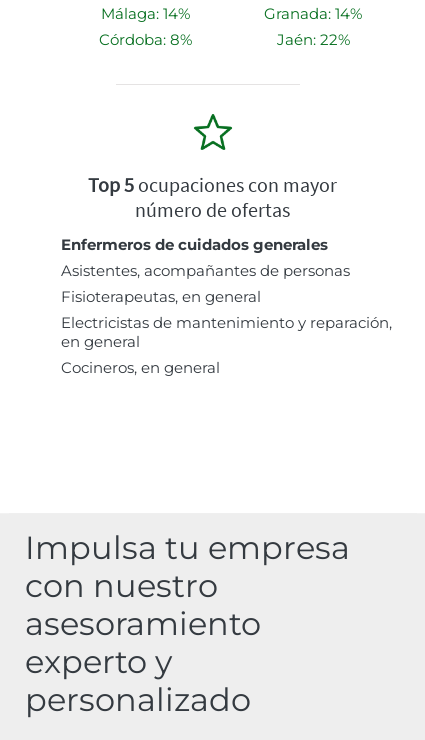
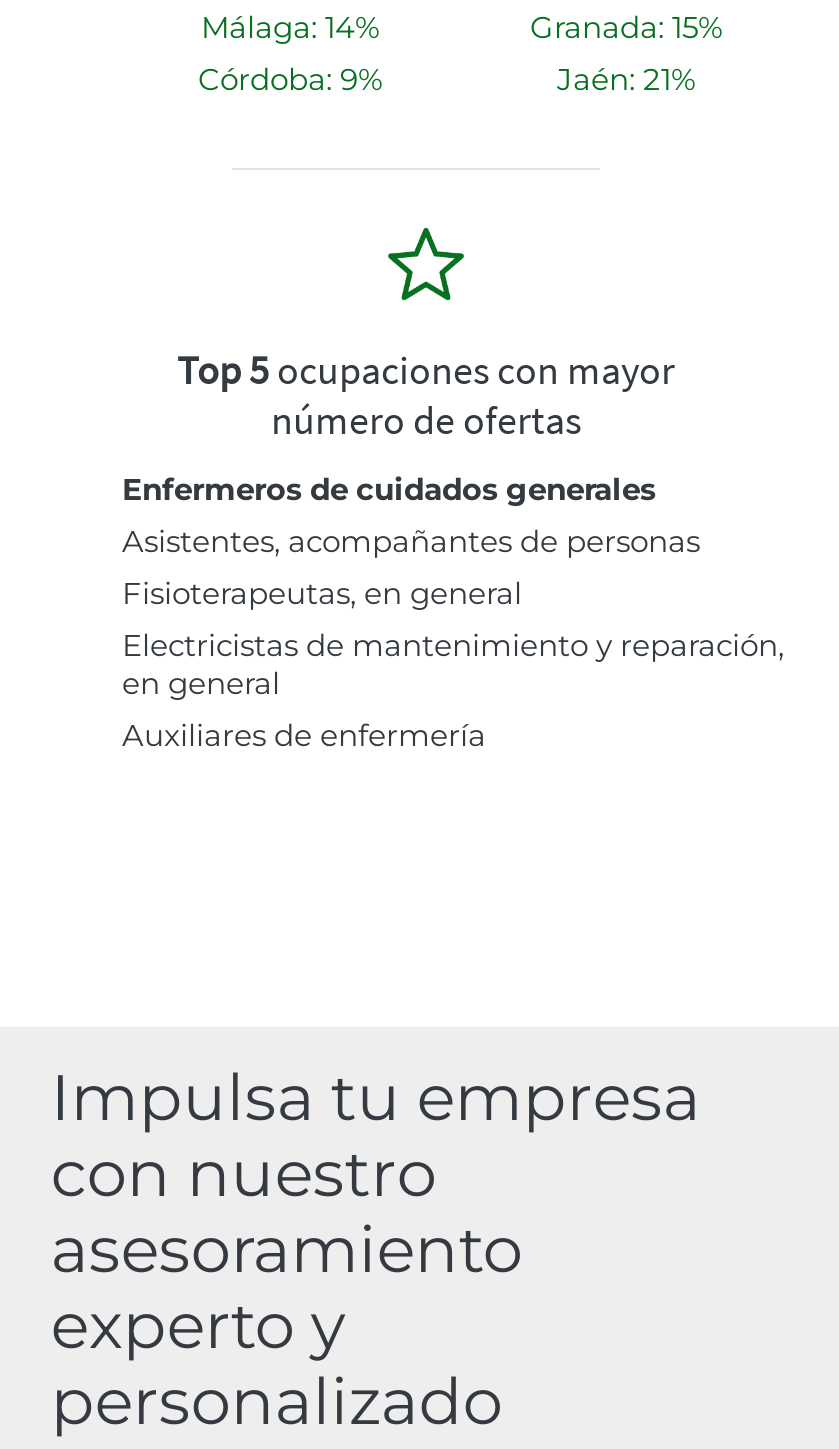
[264,4,362,23] Granada: 14% -> [530,8,722,46] Granada: 15%
[98,30,191,49] Córdoba: 8% -> [198,60,382,98] Córdoba: 9%
[276,30,349,49] Jaén: 22% -> [557,60,695,98] Jaén: 21%
[61,358,220,377] Cocineros, en general -> [122,716,486,754] Auxiliares de enfermería

